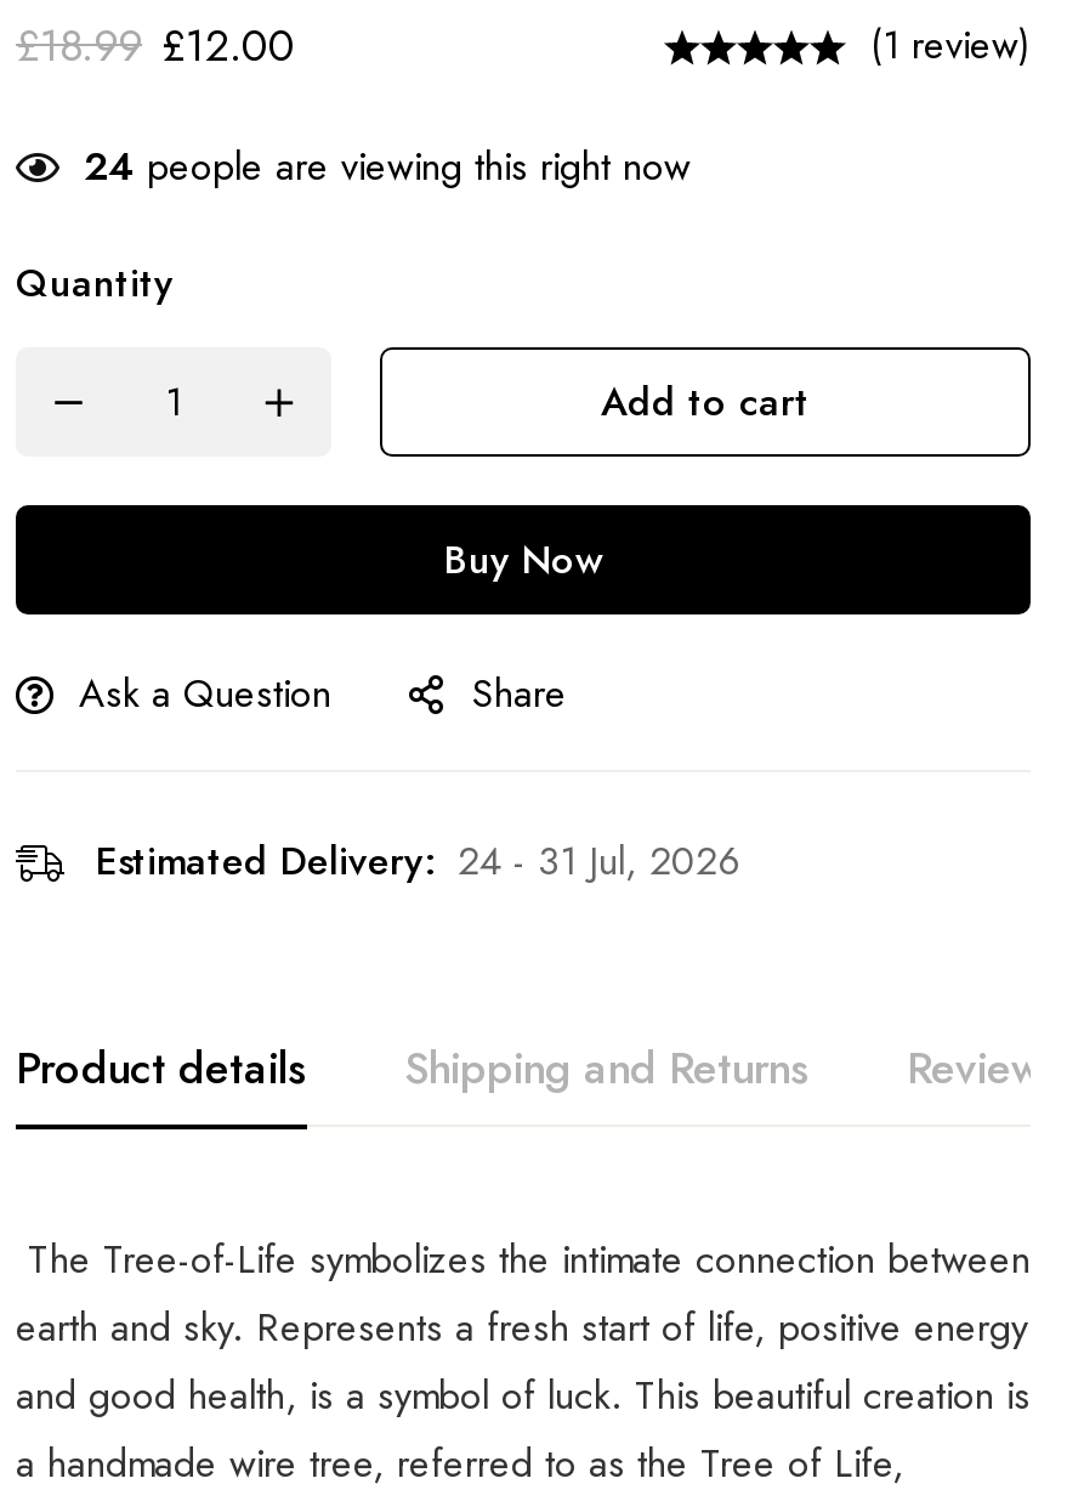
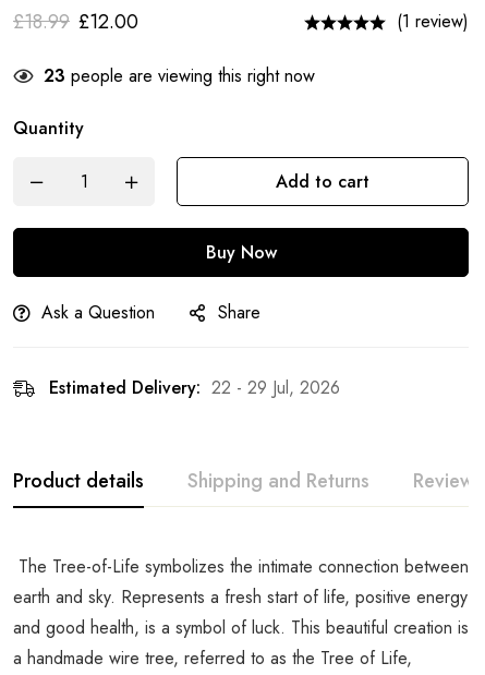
[84,139,691,195] 24 people are viewing this right now -> [44,64,315,89] 23 people are viewing this right now
[96,834,739,890] Estimated Delivery: 24 - 31 Jul, 2026 -> [49,375,340,401] Estimated Delivery: 22 - 29 Jul, 2026

